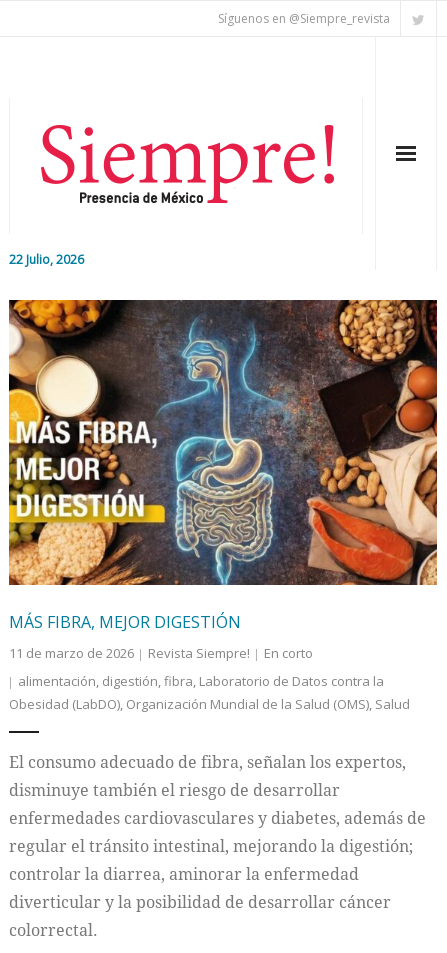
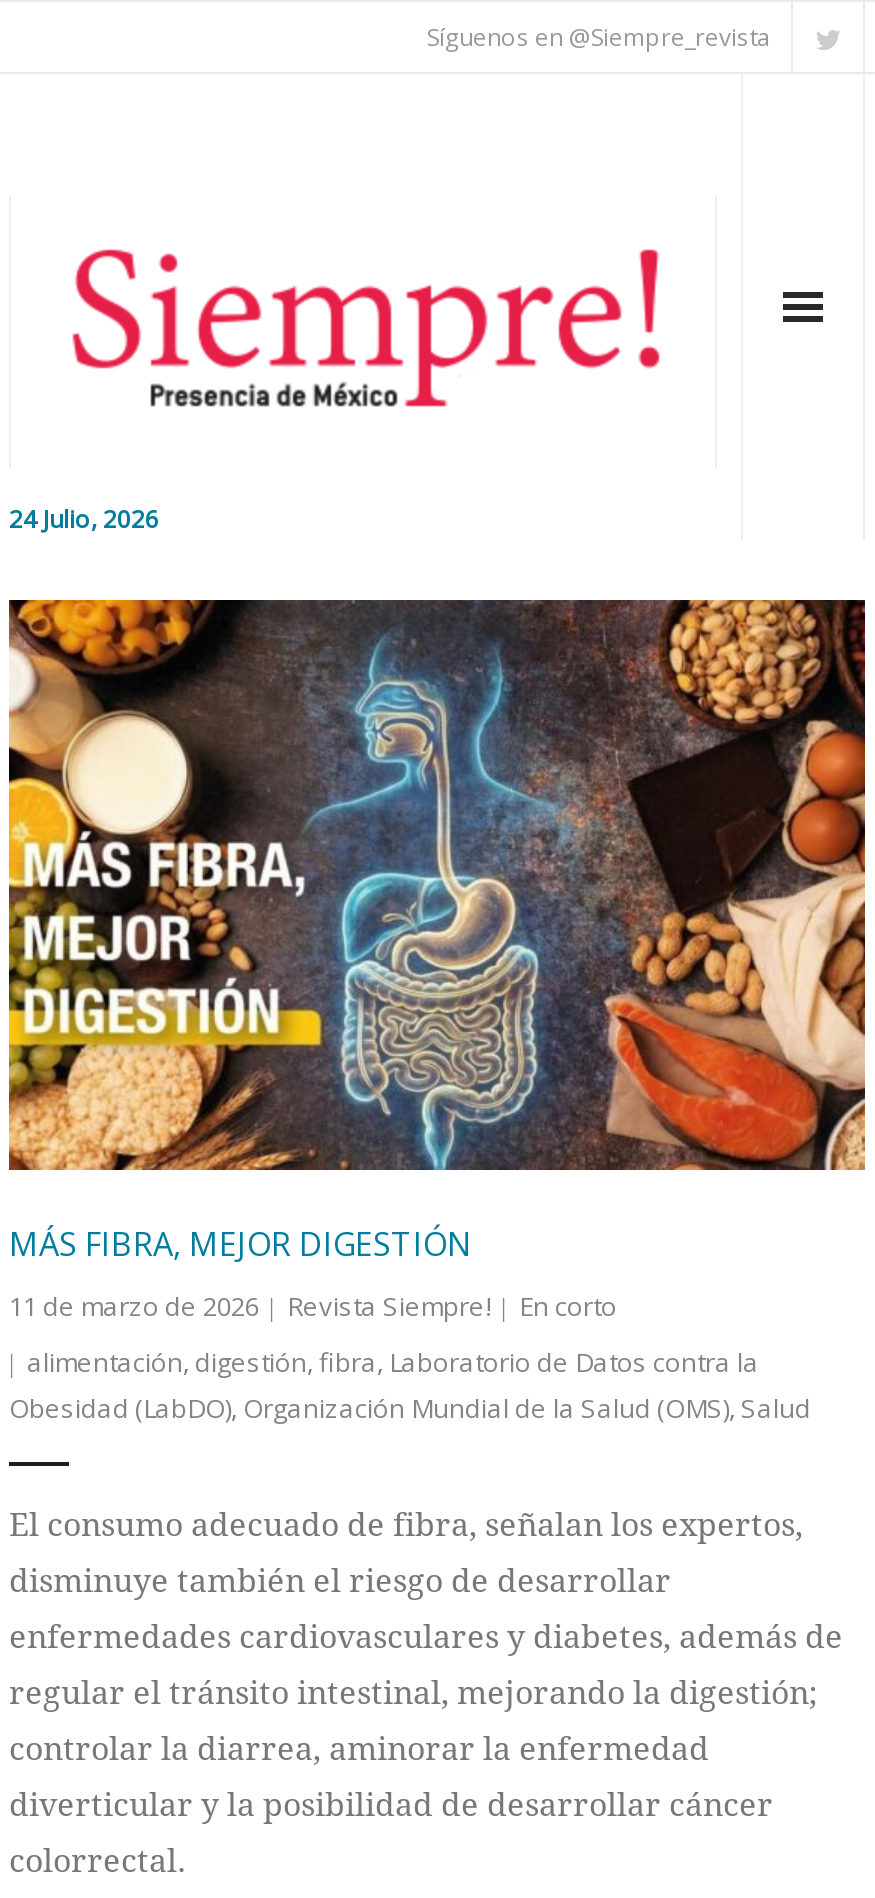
[9,251,84,268] 22 Julio, 2026 -> [9,502,159,536] 24 Julio, 2026

